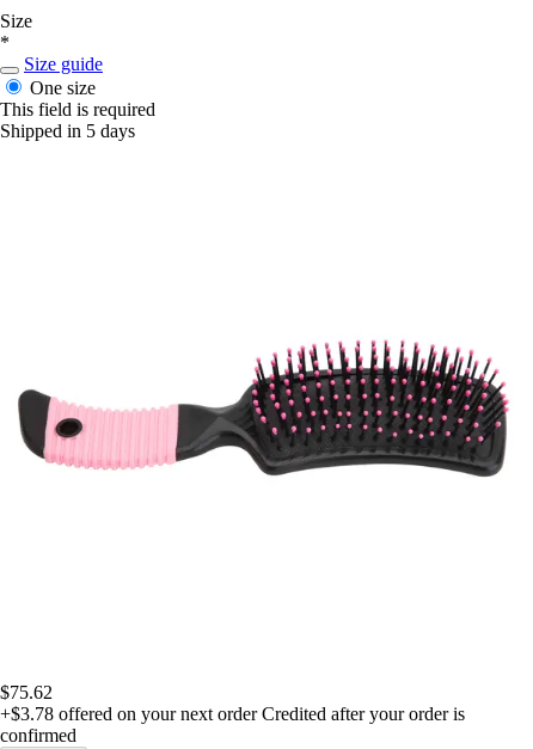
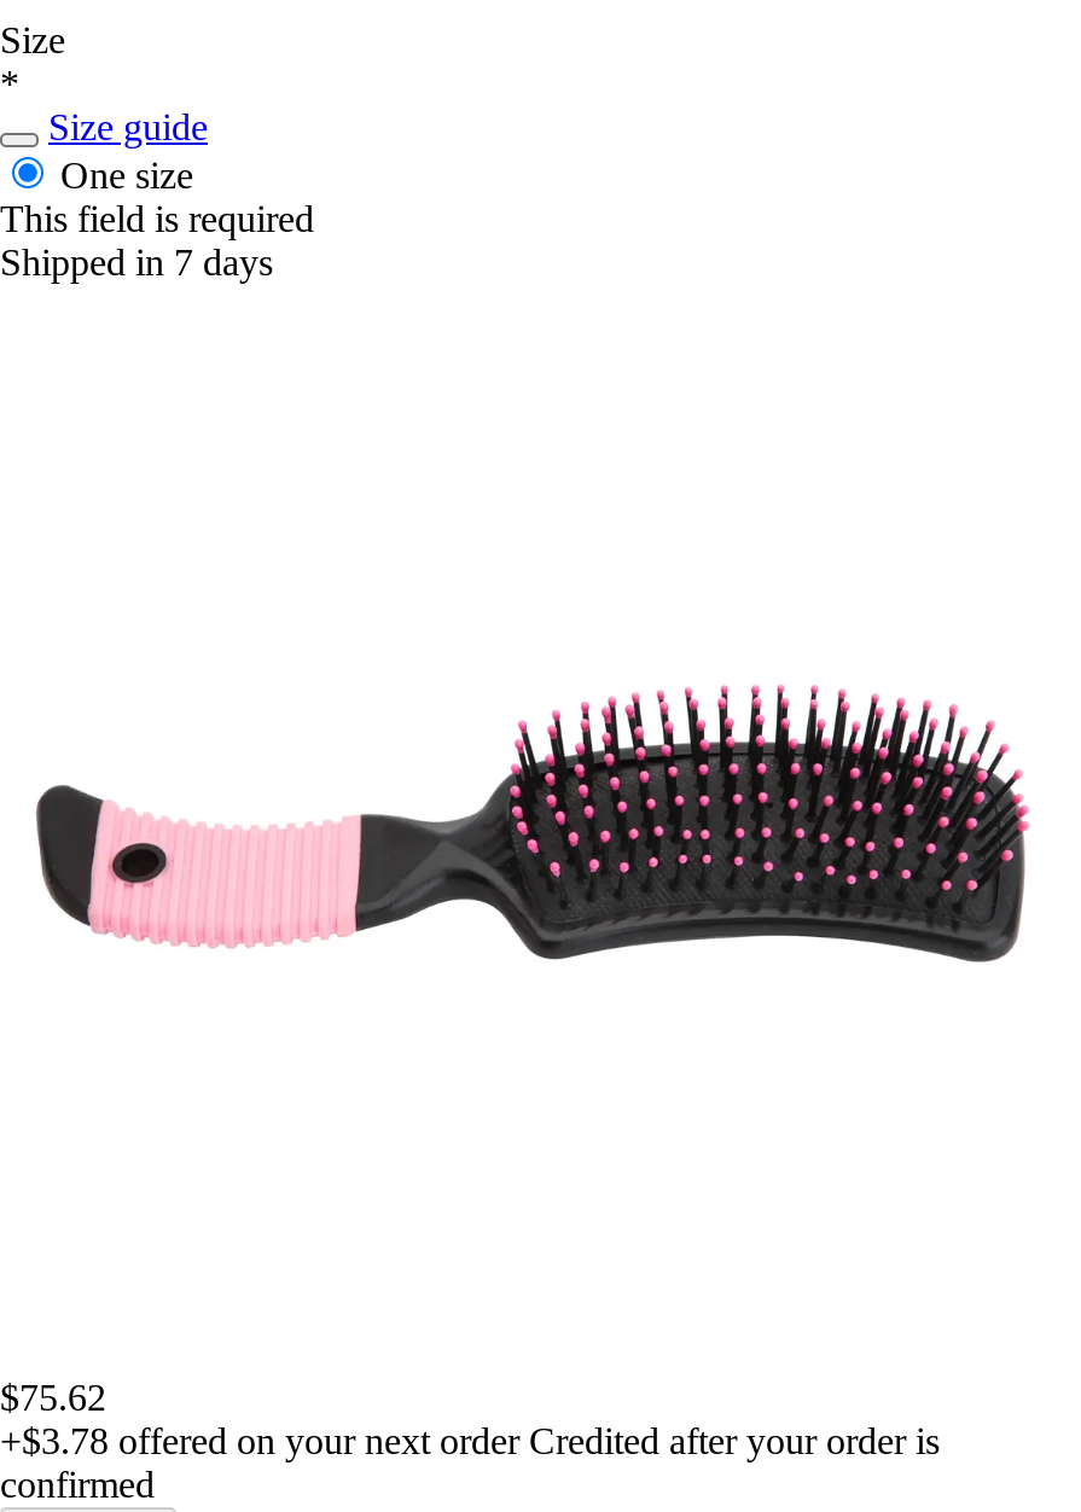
[0,121,135,142] Shipped in 5 days -> [0,243,273,284] Shipped in 7 days

